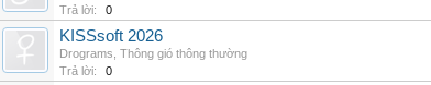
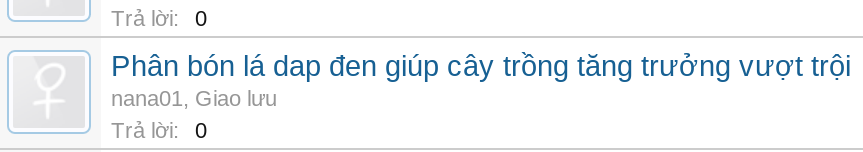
[59,27,247,60] KISSsoft 2026 | Drograms, Thông gió thông thường -> [111,50,851,110] Phân bón lá dap đen giúp cây trồng tăng trưởng vượt trội | nana01, Giao lưu

